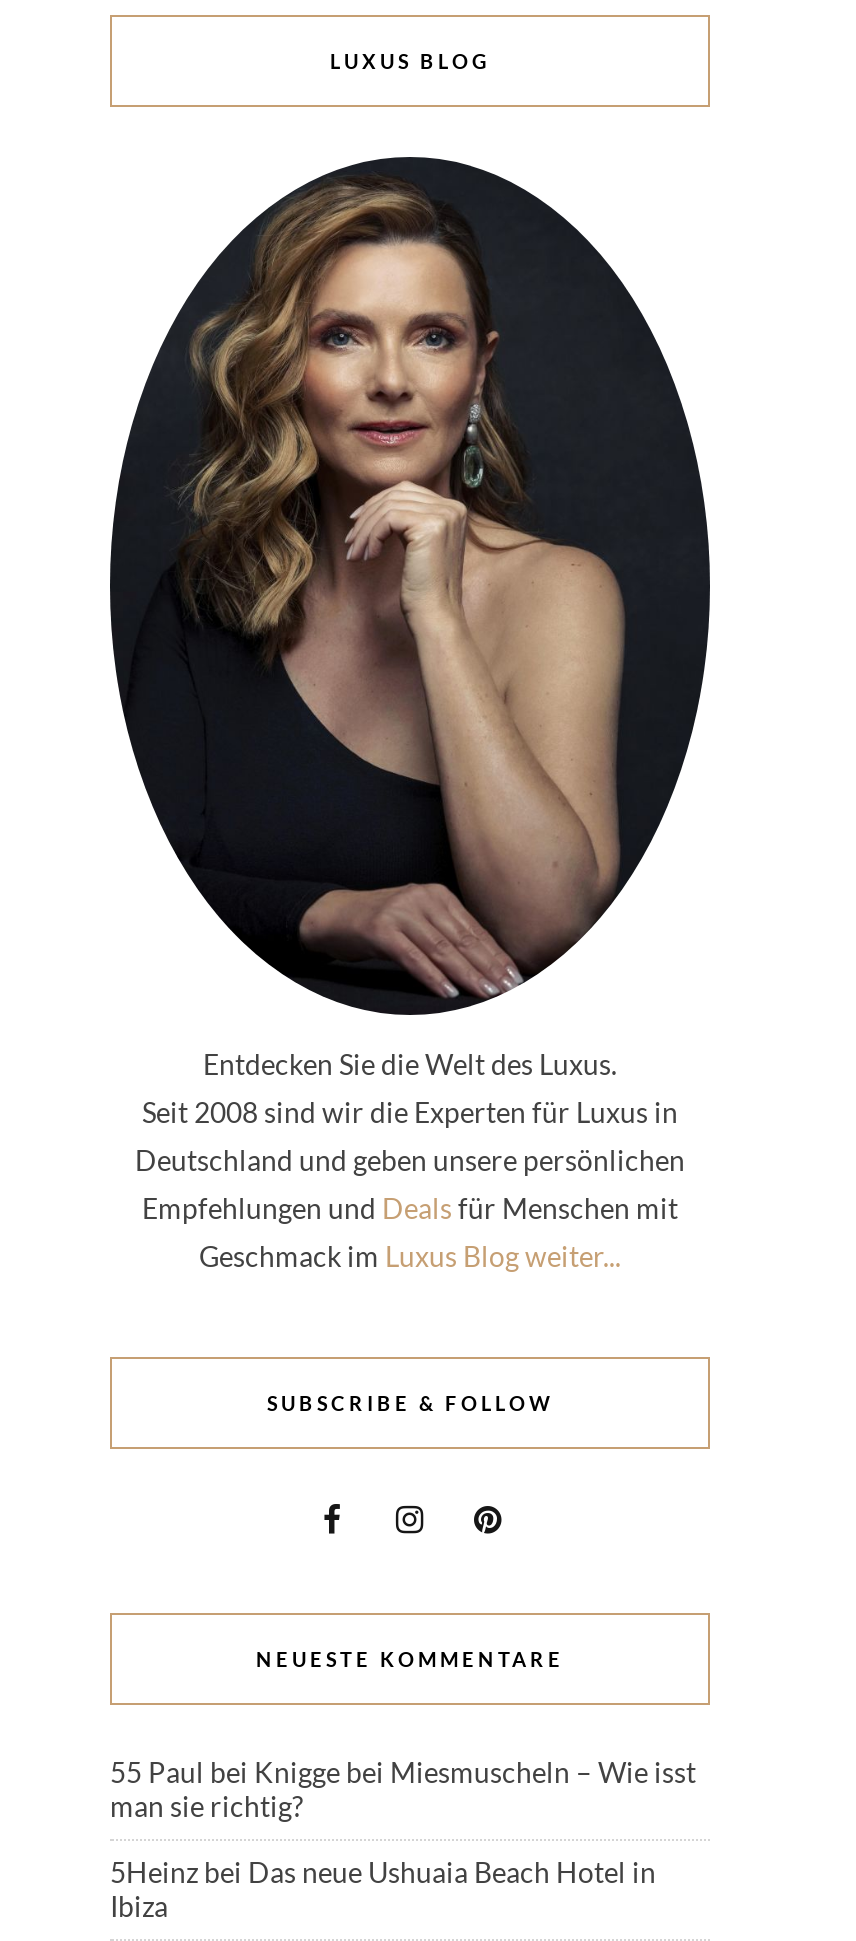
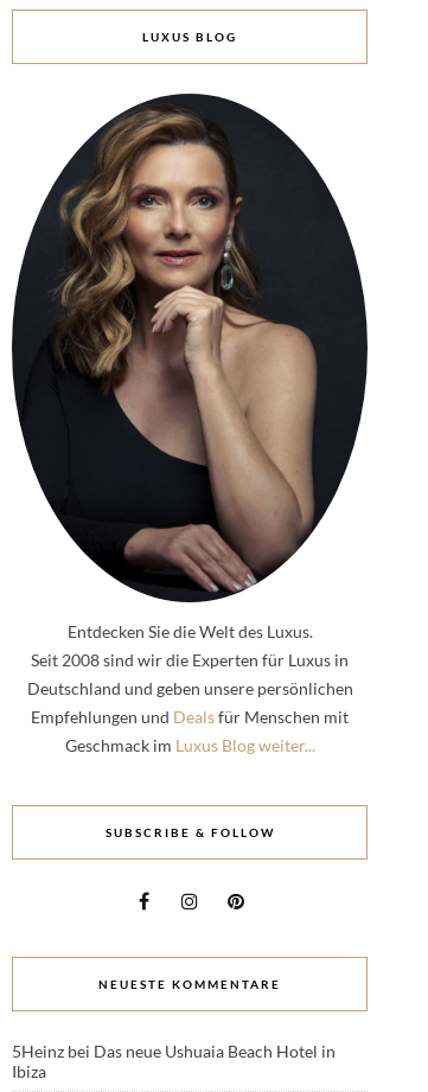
[110,1754,696,1822] 55 Paul bei Knigge bei Miesmuscheln – Wie isst | man sie richtig? -> none

